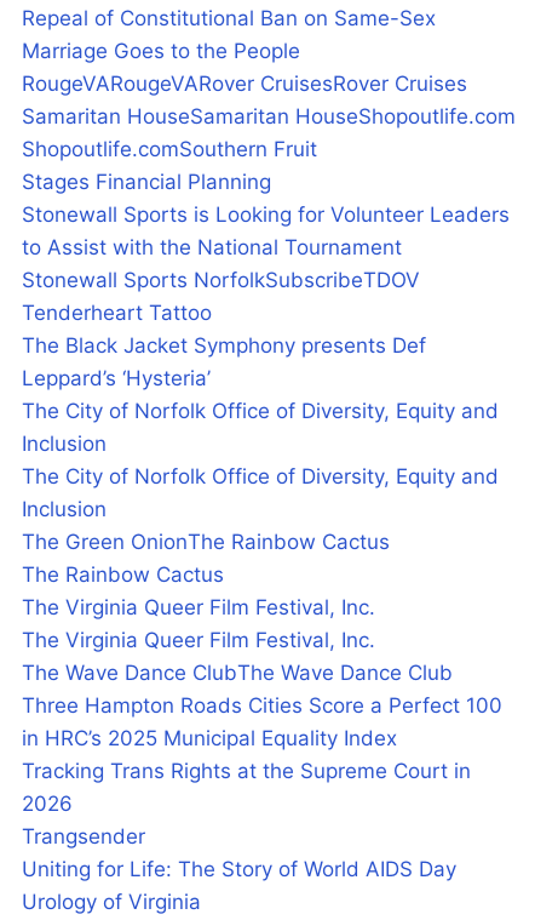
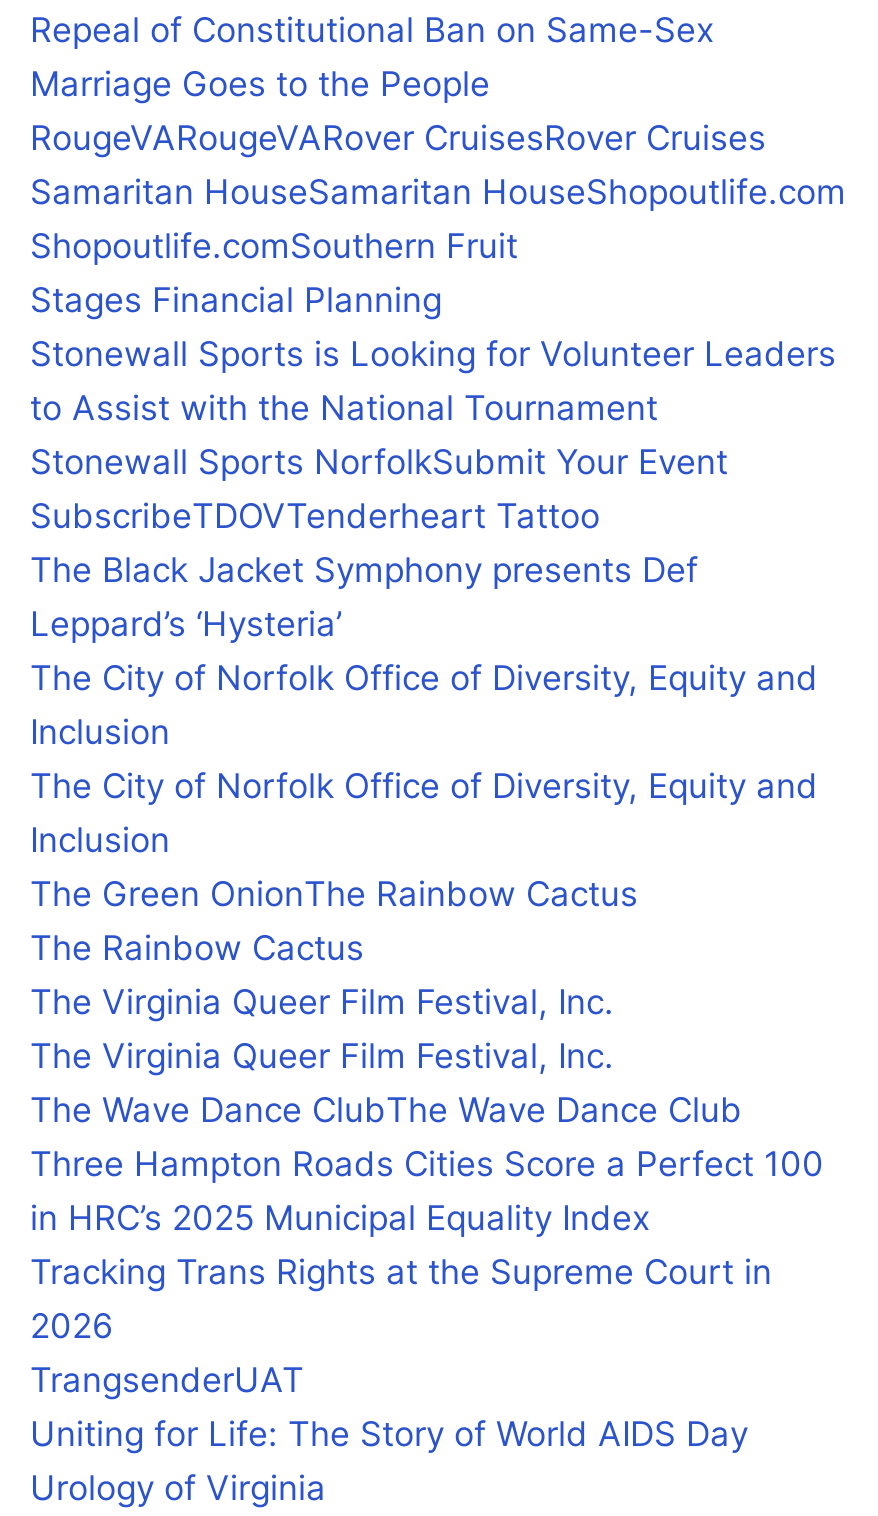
[22,268,420,325] Stonewall Sports NorfolkSubscribeTDOV | Tenderheart Tattoo -> [30,442,728,536] Stonewall Sports NorfolkSubmit Your Event | SubscribeTDOVTenderheart Tattoo
[22,824,145,848] Trangsender -> [30,1360,304,1400] TrangsenderUAT

